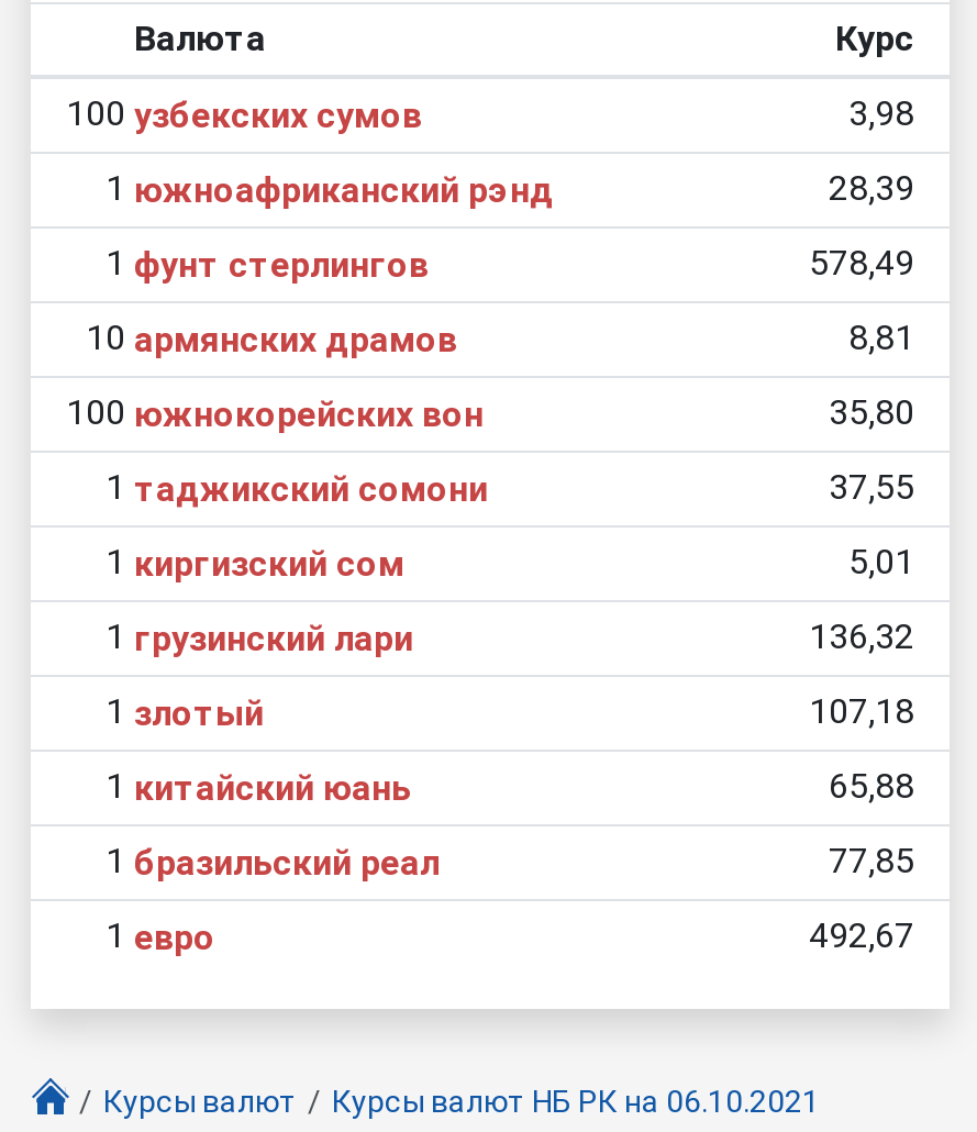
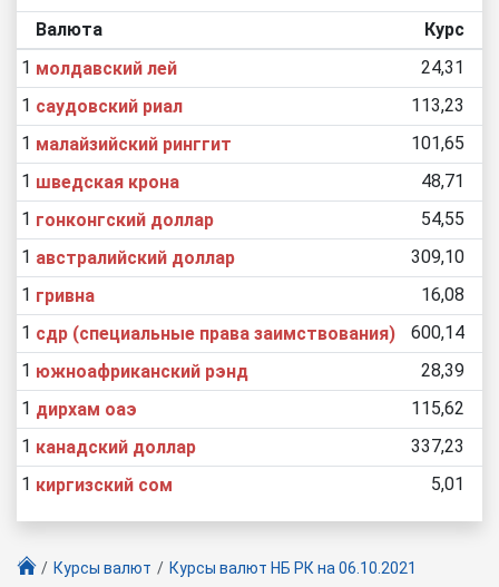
[66,92,914,136] 100 узбекских сумов | 3,98 -> [21,57,464,344] 1 молдавский лей | 24,31 | 1 саудовский риал | 113,23 | 1 малайзийский ринггит | 101,65 | 1 шведская крона | 48,71 | 1 гонконгский доллар | 54,55 | 1 австралийский доллар | 309,10 | 1 гривна | 16,08 | 1 сдр (специальные права заимствования) | 600,14
moved [106,167,914,211] -> [21,360,464,382]: 1 южноафриканский рэнд | 28,39
[66,242,914,510] 1 фунт стерлингов | 578,49 | 10 армянских драмов | 8,81 | 100 южнокорейских вон | 35,80 | 1 таджикский сомони | 37,55 -> [21,398,464,458] 1 дирхам оаэ | 115,62 | 1 канадский доллар | 337,23
moved [106,541,914,584] -> [21,473,464,495]: 1 киргизский сом | 5,01
[106,615,914,958] 1 грузинский лари | 136,32 | 1 злотый | 107,18 | 1 китайский юань | 65,88 | 1 бразильский реал | 77,85 | 1 евро | 492,67 -> none

